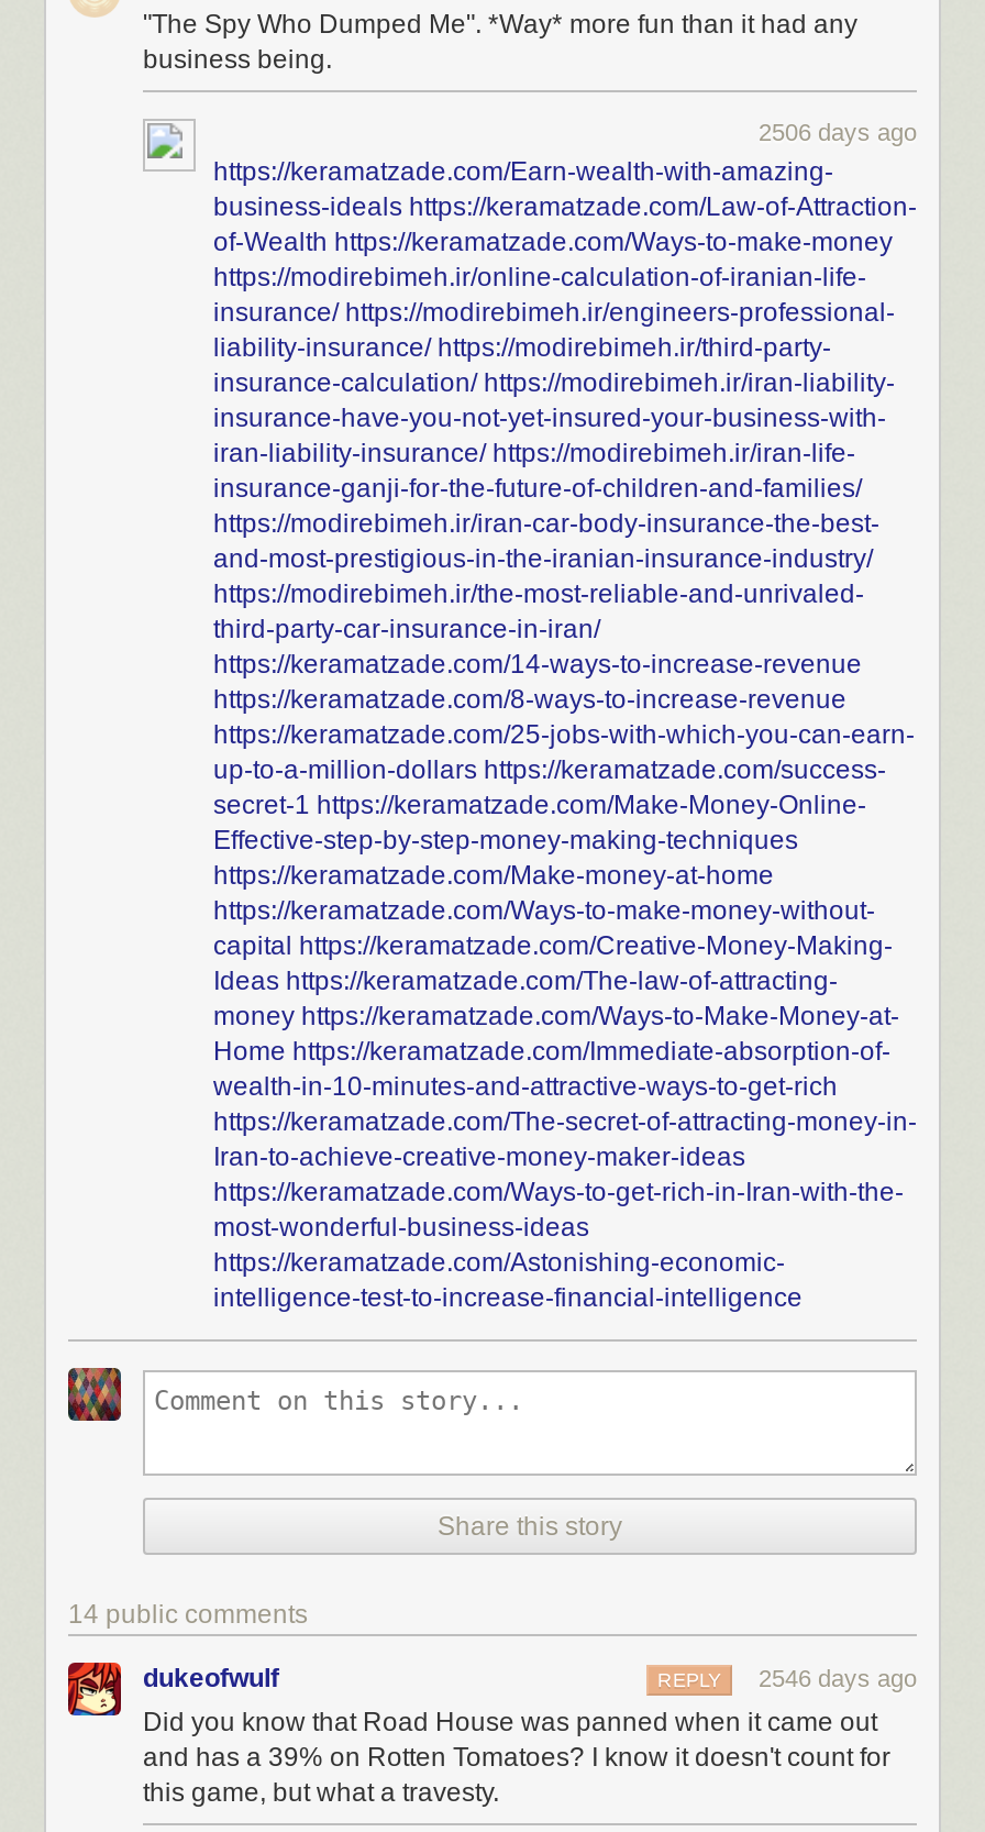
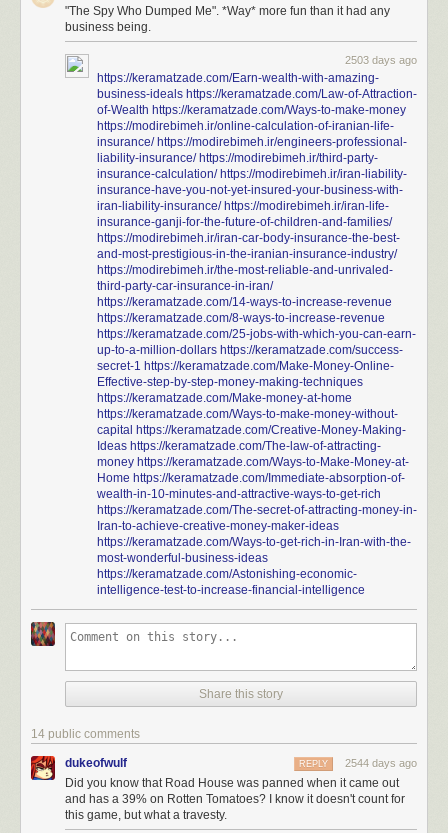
[759,119,917,145] 2506 days ago -> [345,54,417,66] 2503 days ago
[657,1665,917,1691] REPLY 2546 days ago -> [299,757,417,769] REPLY 2544 days ago

